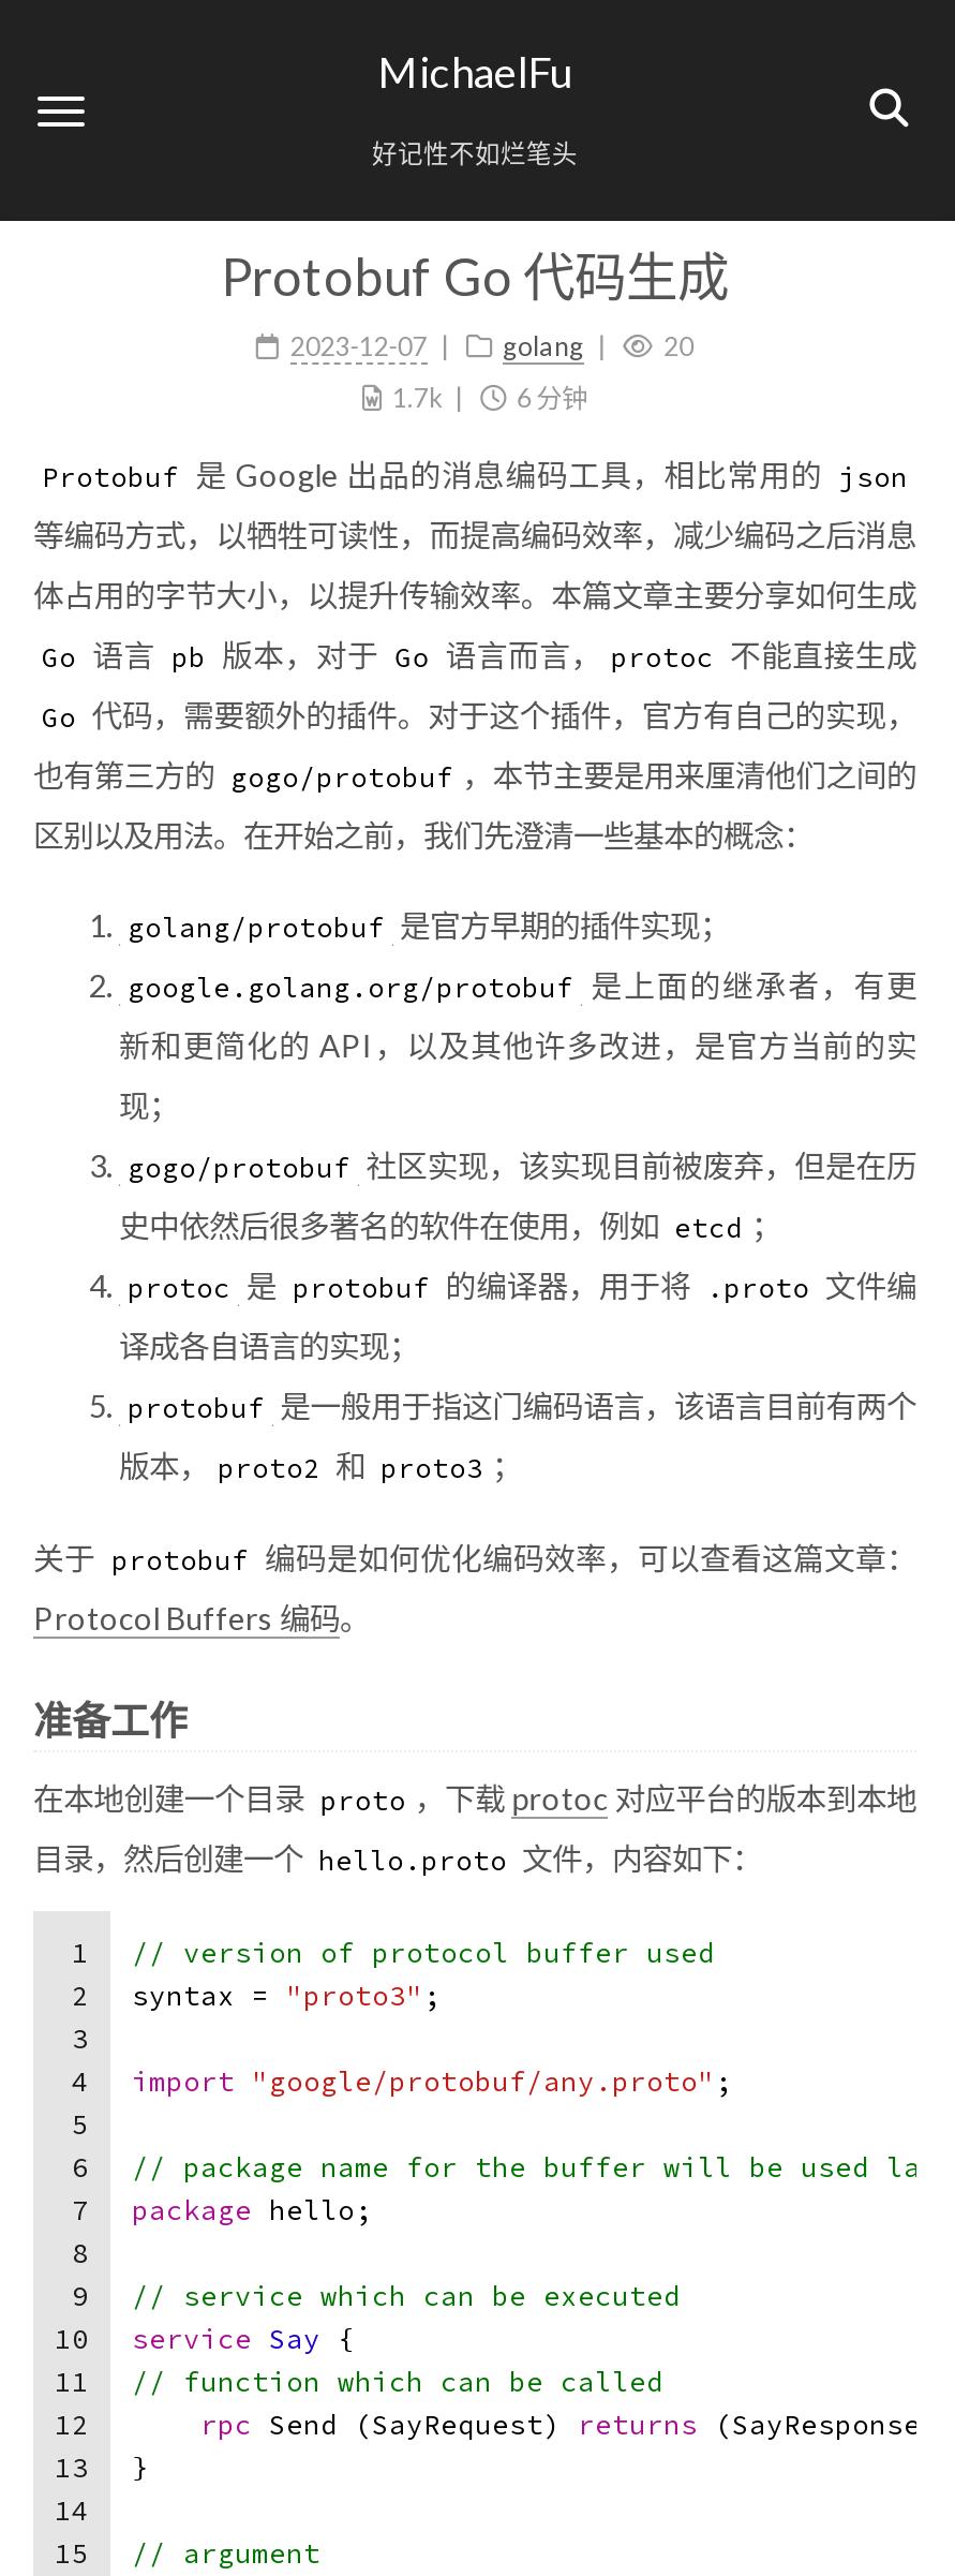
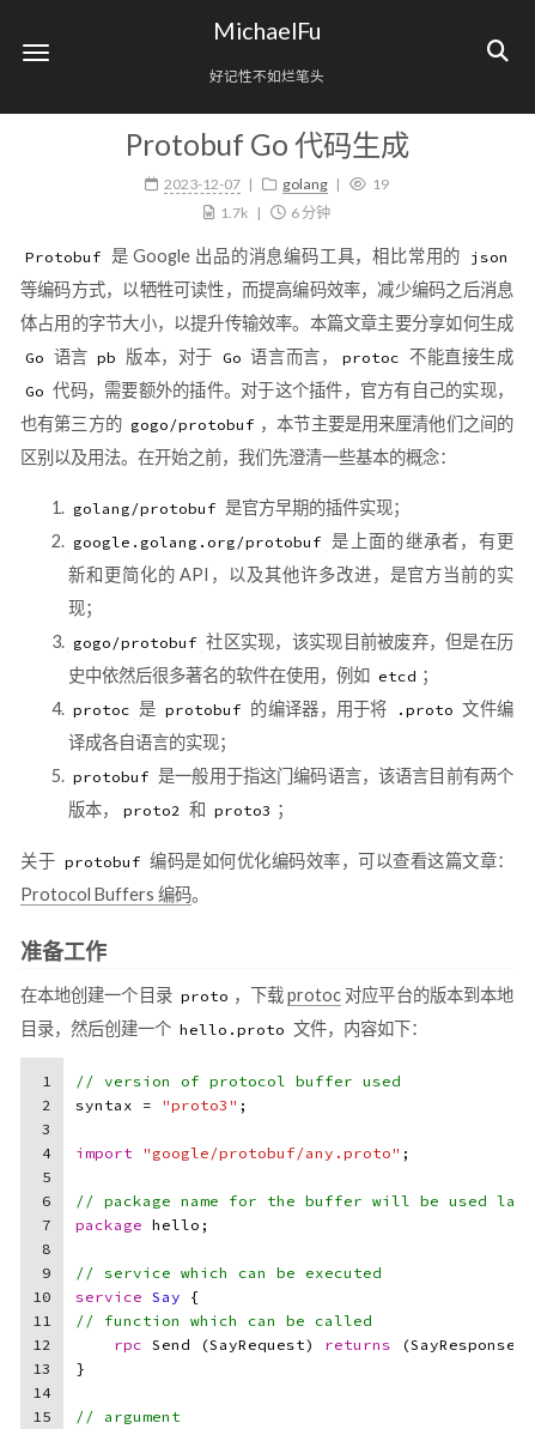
[664,330,694,362] 20 -> [372,175,389,193] 19

